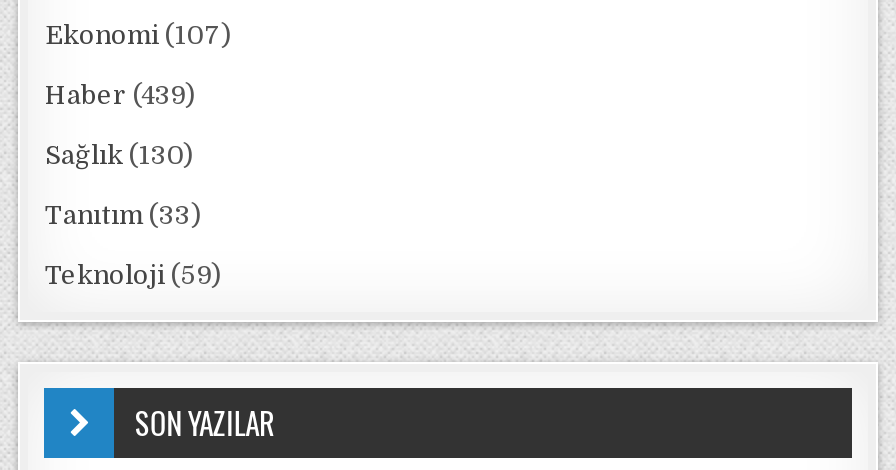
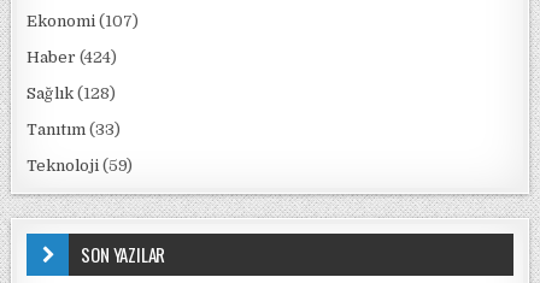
[45,80,195,110] Haber (439) -> [27,48,118,66] Haber (424)
[45,140,193,170] Sağlık (130) -> [27,84,116,102] Sağlık (128)

